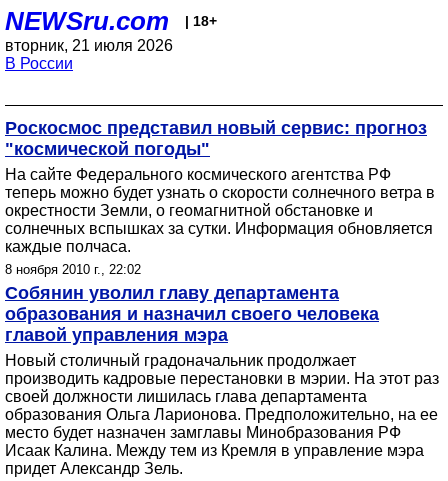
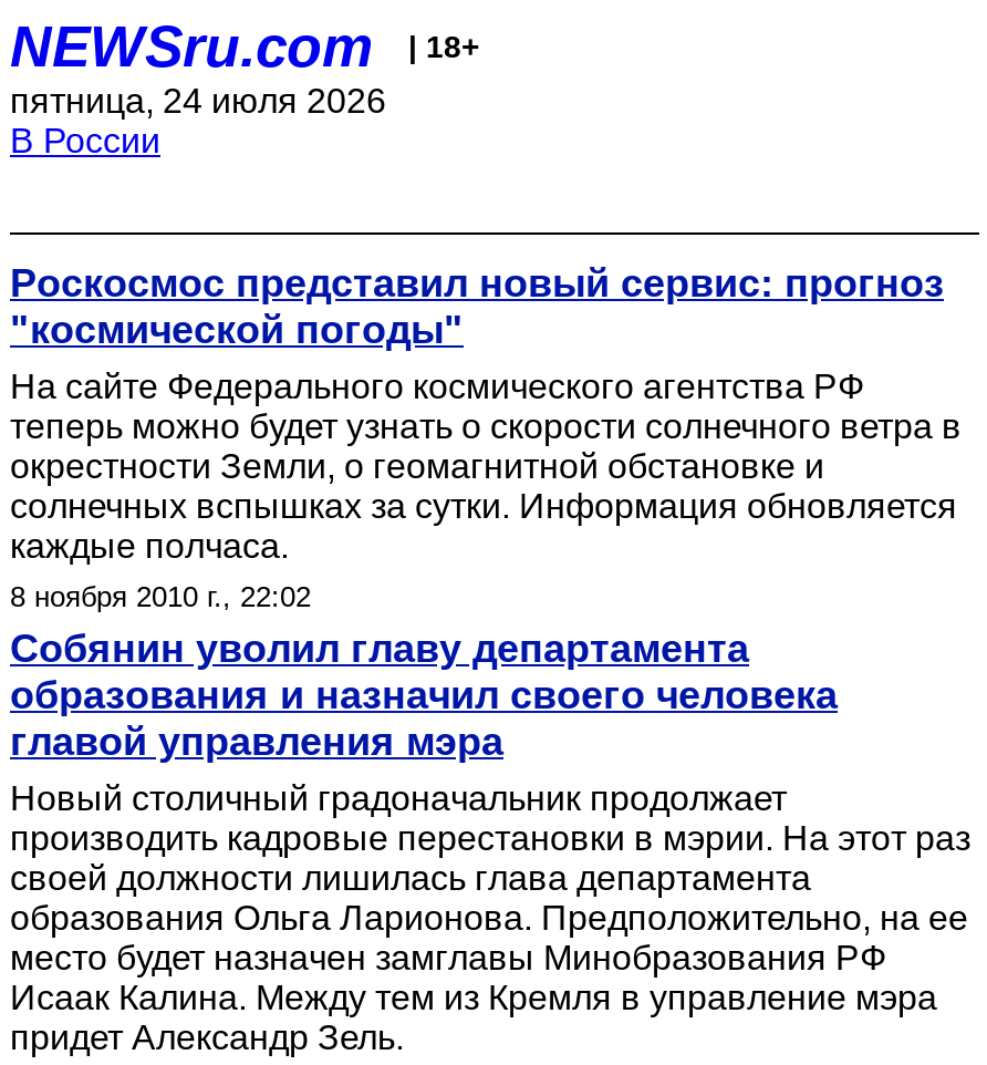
[5,37,173,54] вторник, 21 июля 2026 -> [10,82,386,120] пятница, 24 июля 2026

